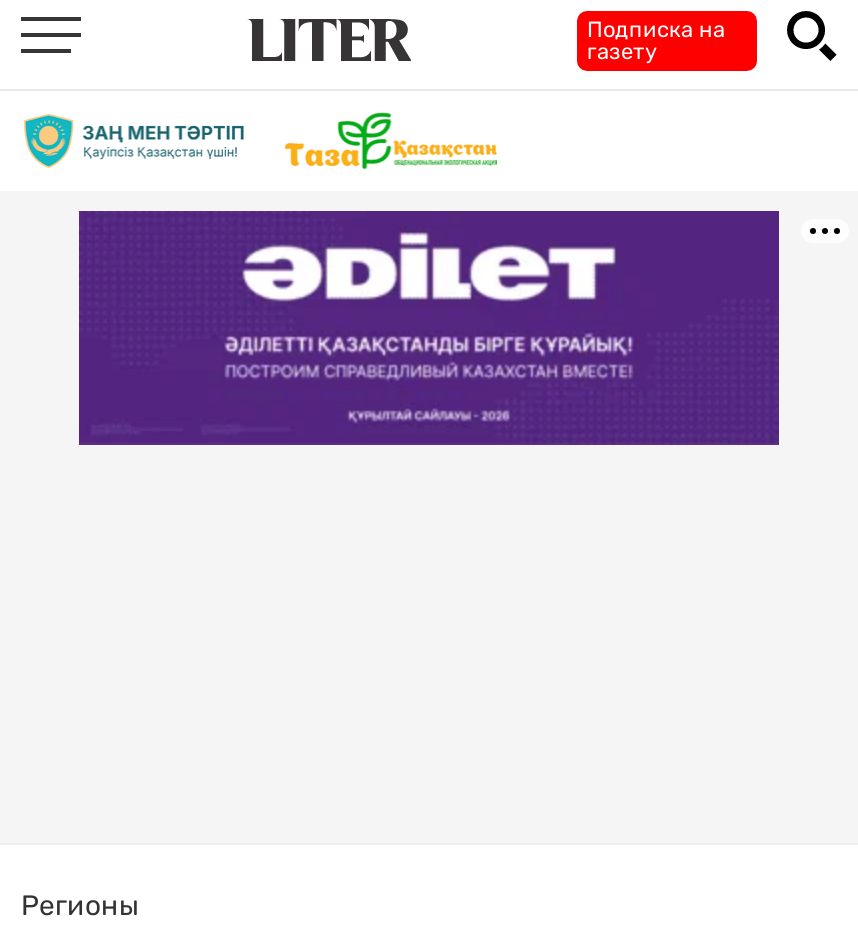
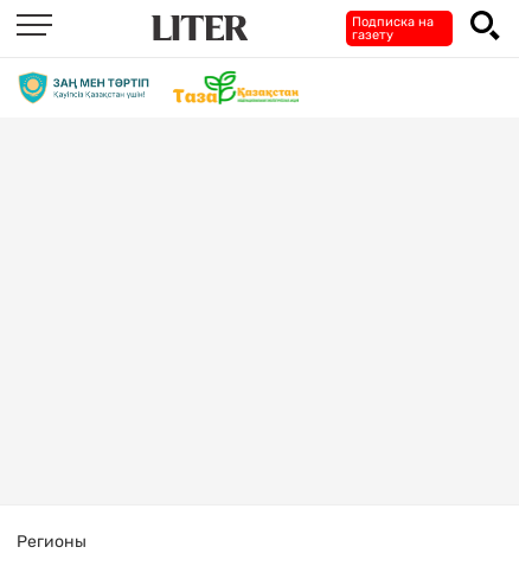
[77,209,781,447] [image] -> none

